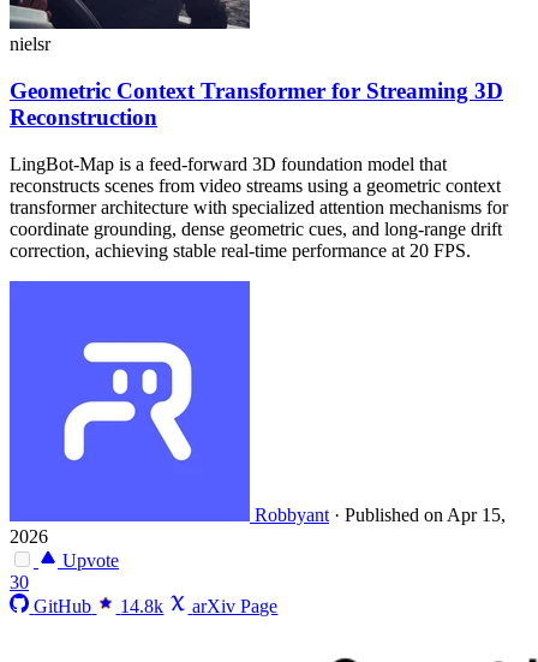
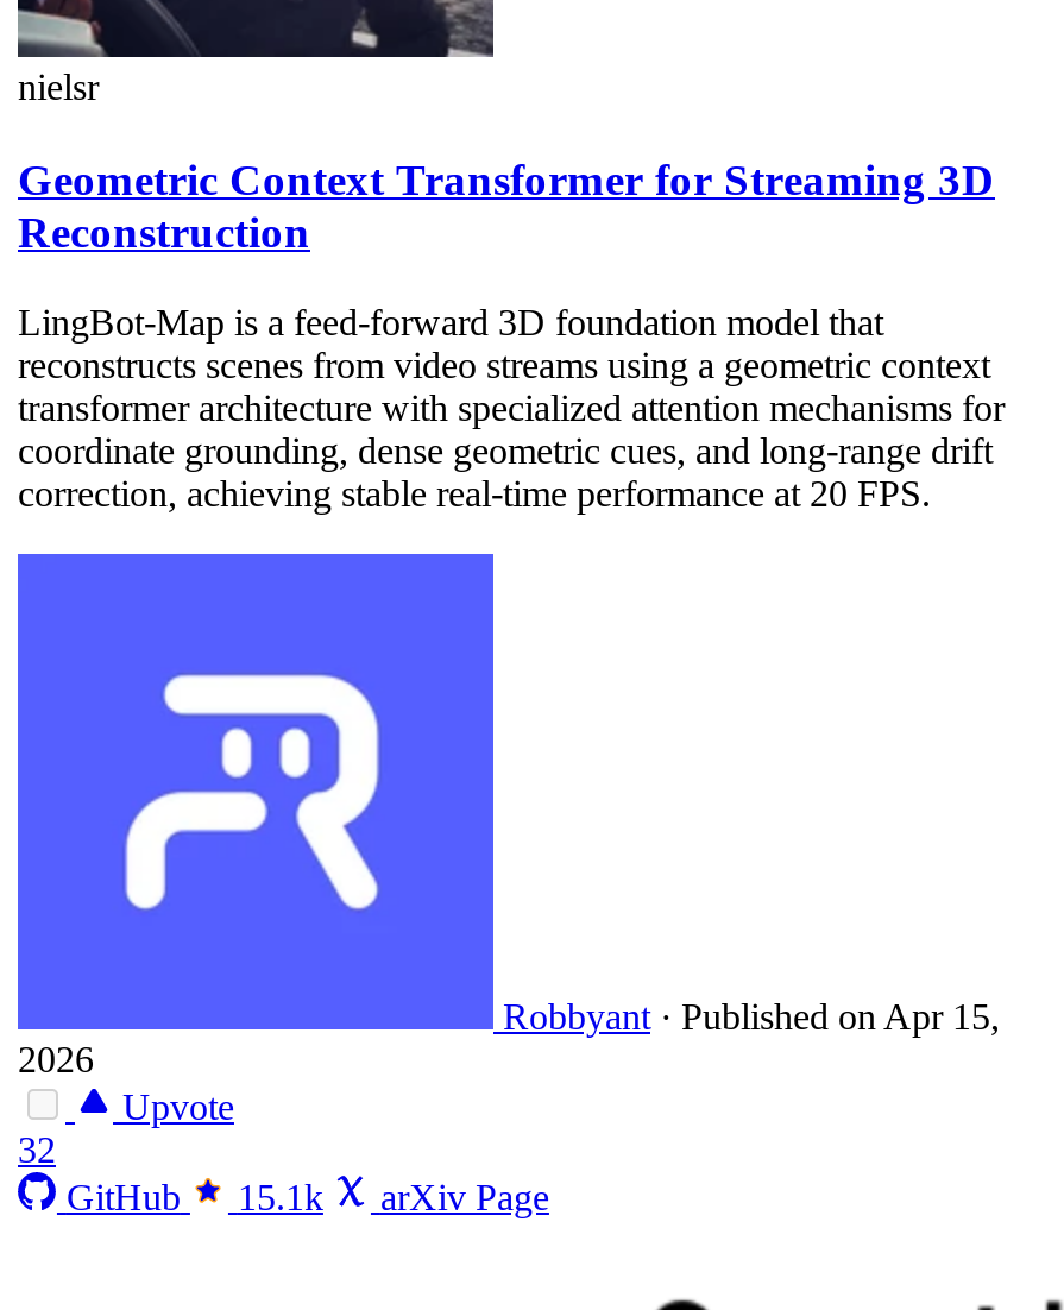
[10,571,29,592] 30 -> [18,1130,56,1171] 32
[34,595,278,616] GitHub 14.8k arXiv Page -> [67,1178,549,1218] GitHub 15.1k arXiv Page

